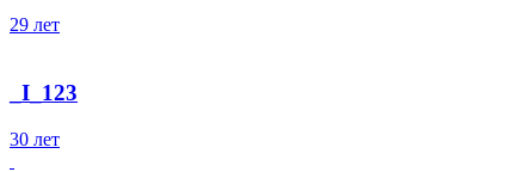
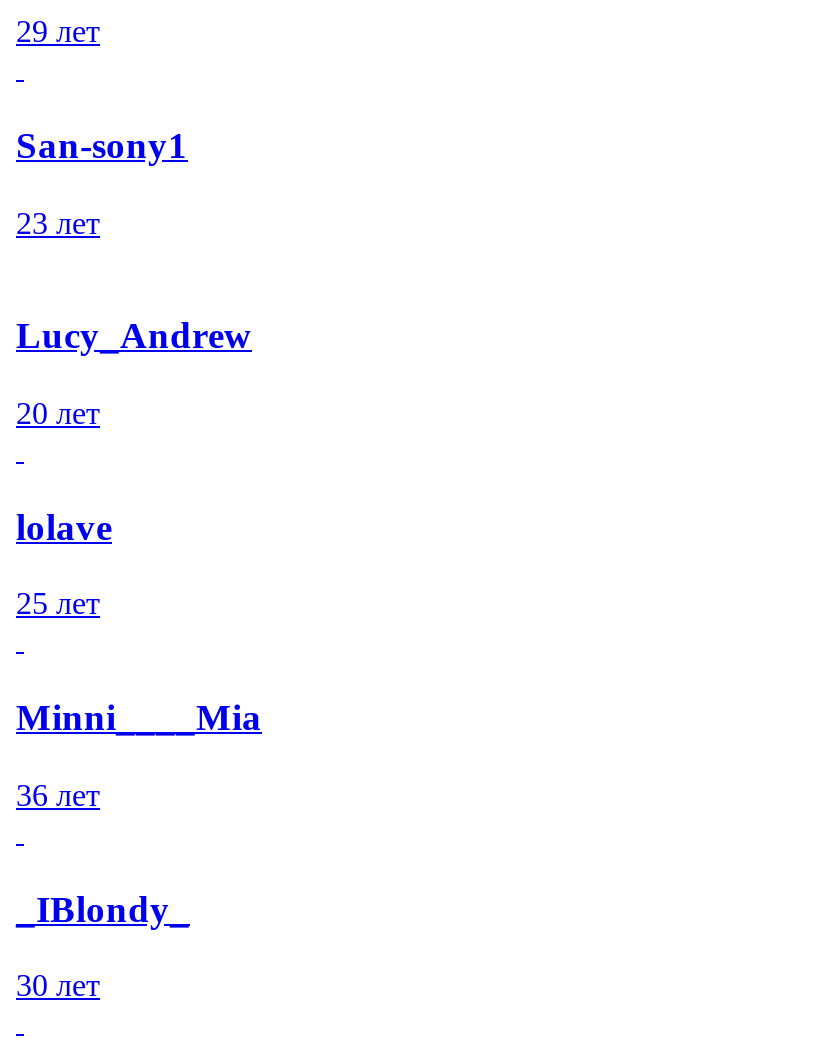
[10,80,78,105] _I_123 -> [16,124,262,930] San-sony1 | 23 лет | Lucy_Andrew | 20 лет | lolave | 25 лет | Minni____Mia | 36 лет | _IBlondy_

